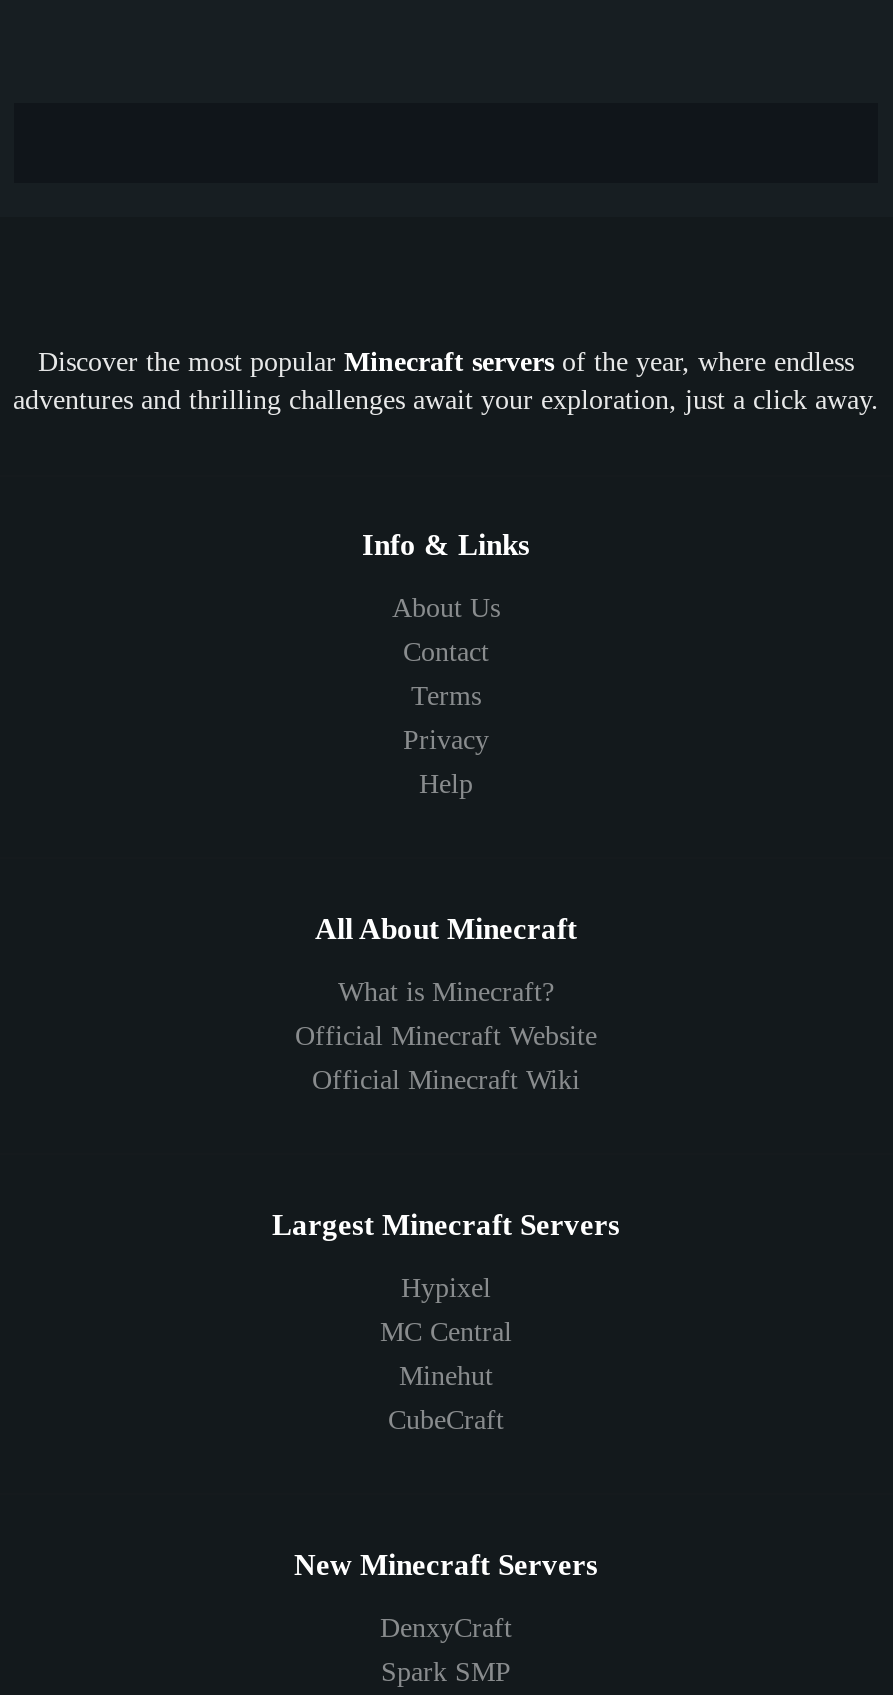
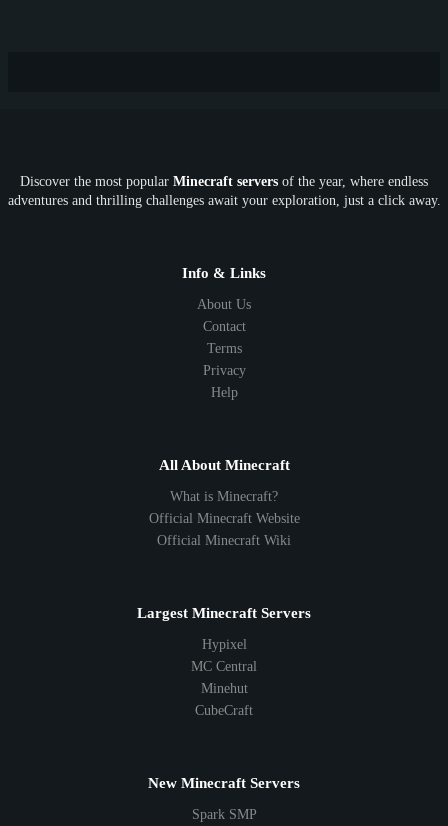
[380,1613,512,1643] DenxyCraft -> none

